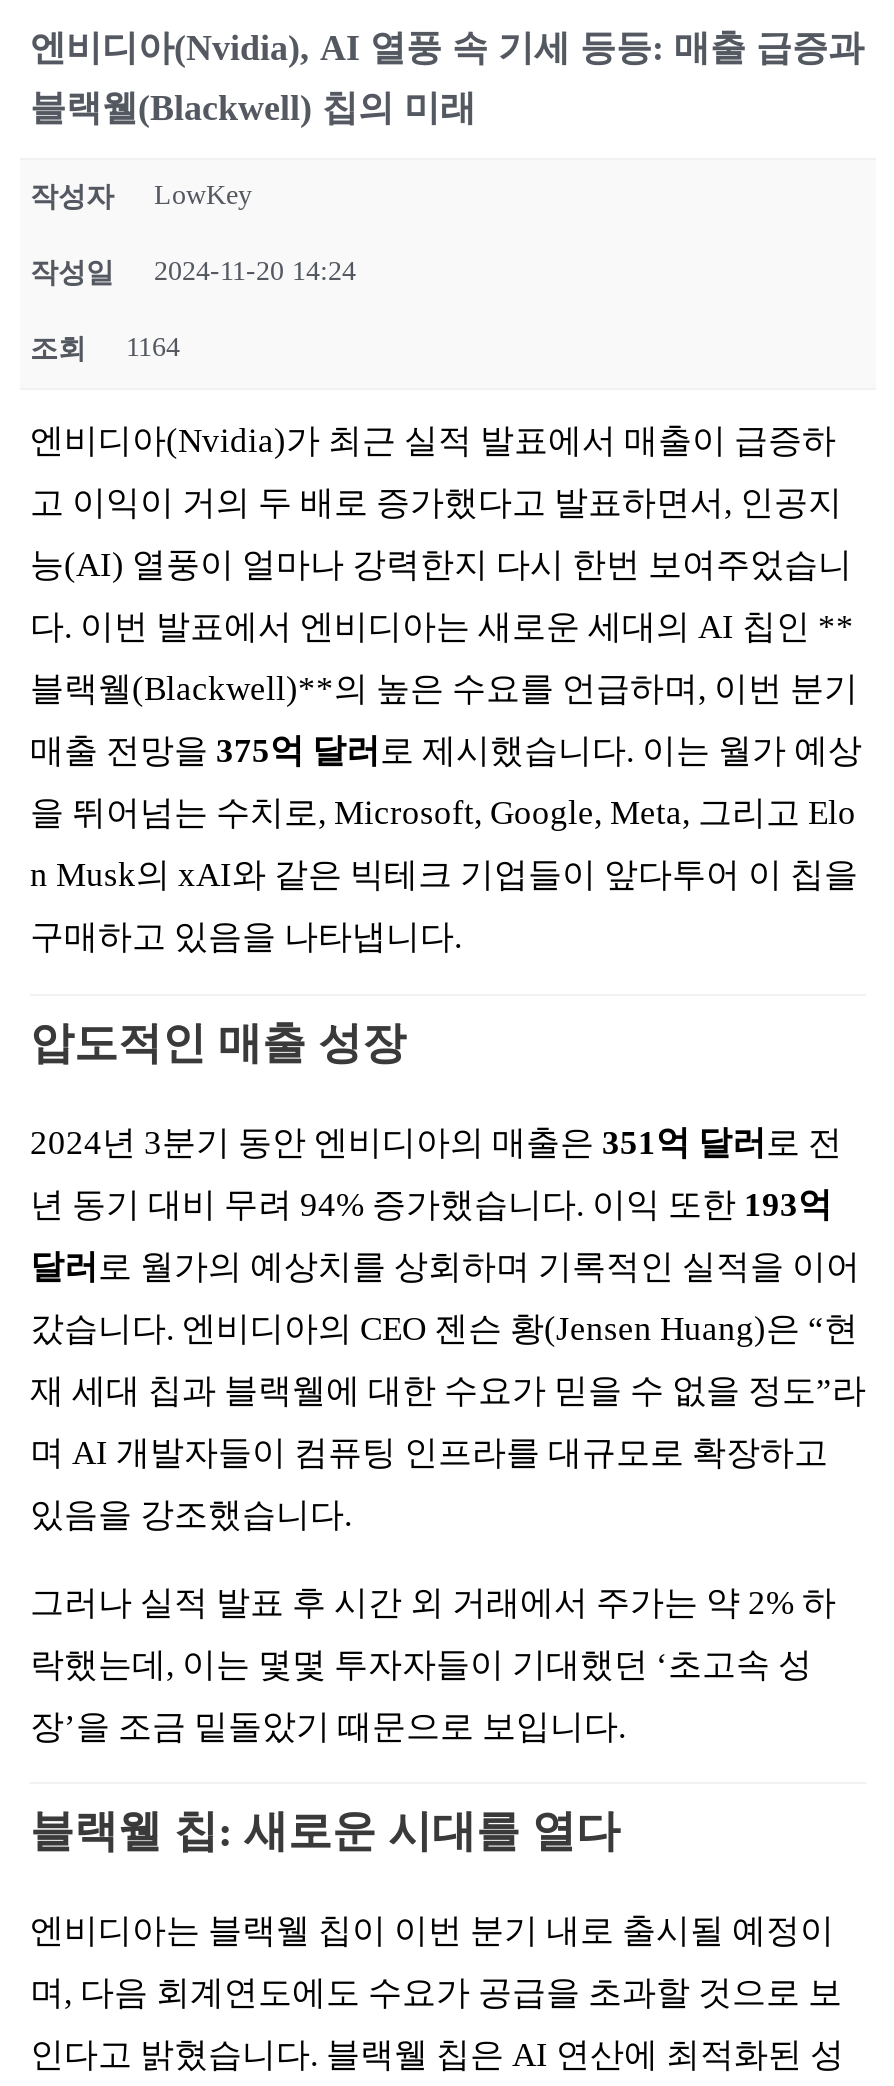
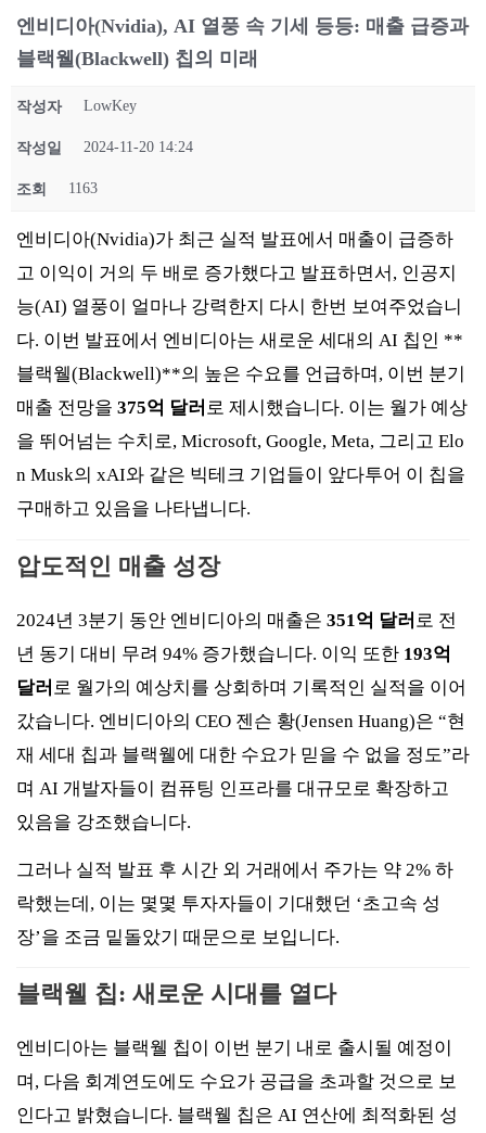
[30,332,180,364] 조회 1164 -> [16,180,98,198] 조회 1163

